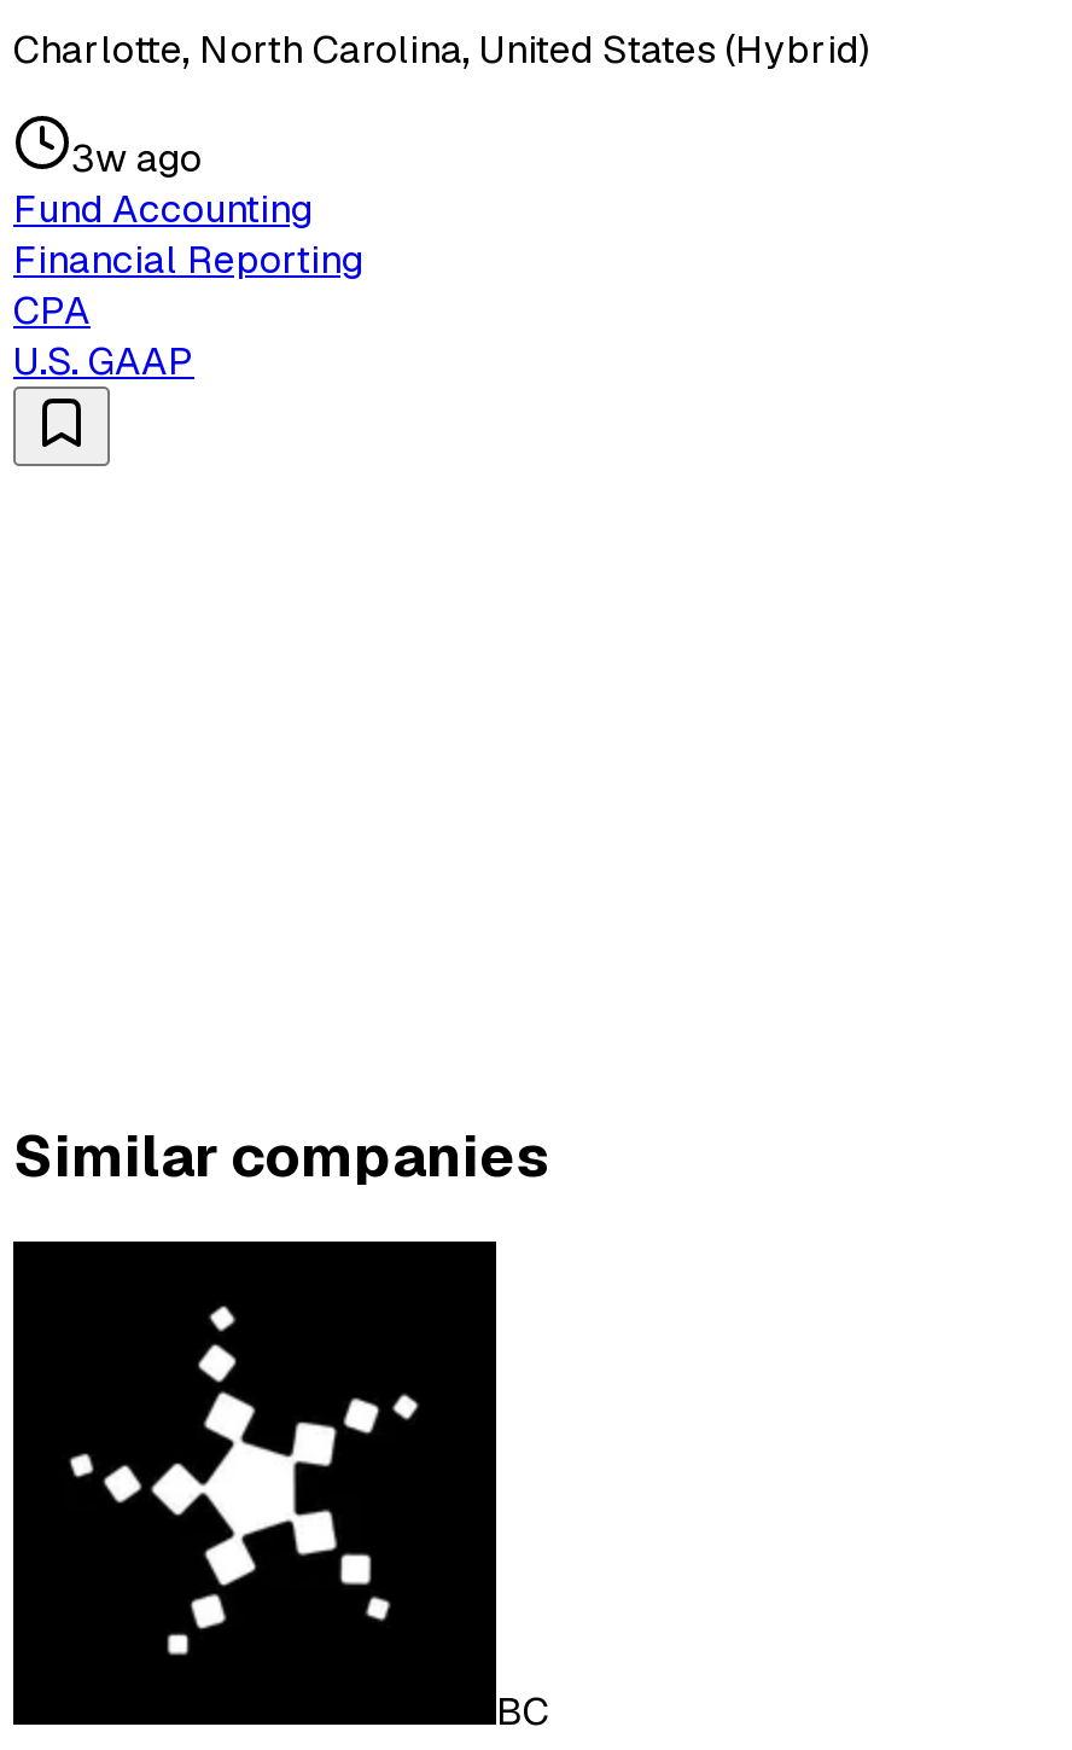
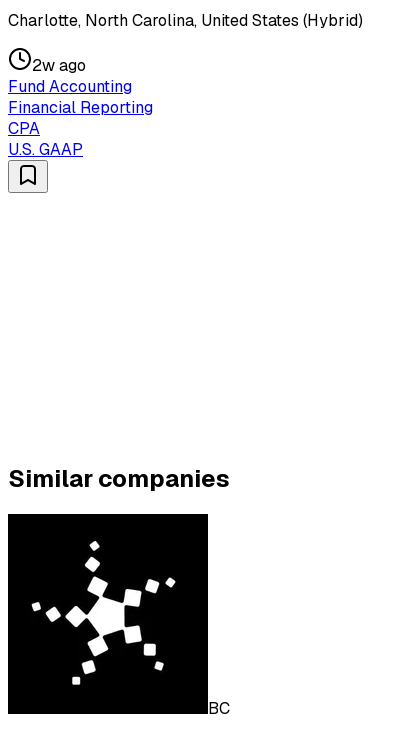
[71,132,202,183] 3w ago -> [32,55,86,76] 2w ago

